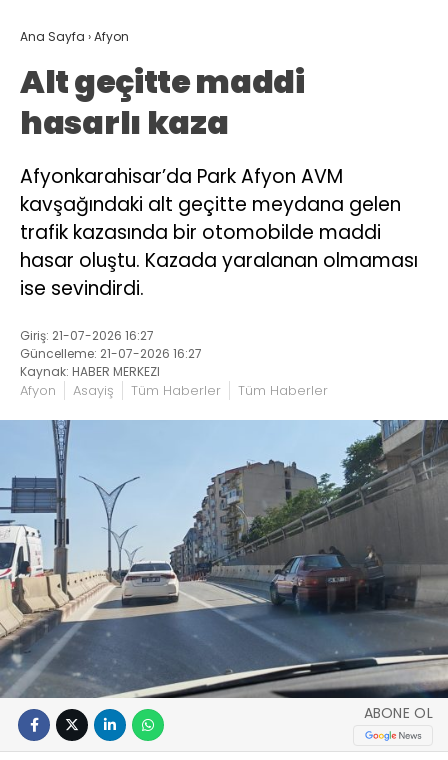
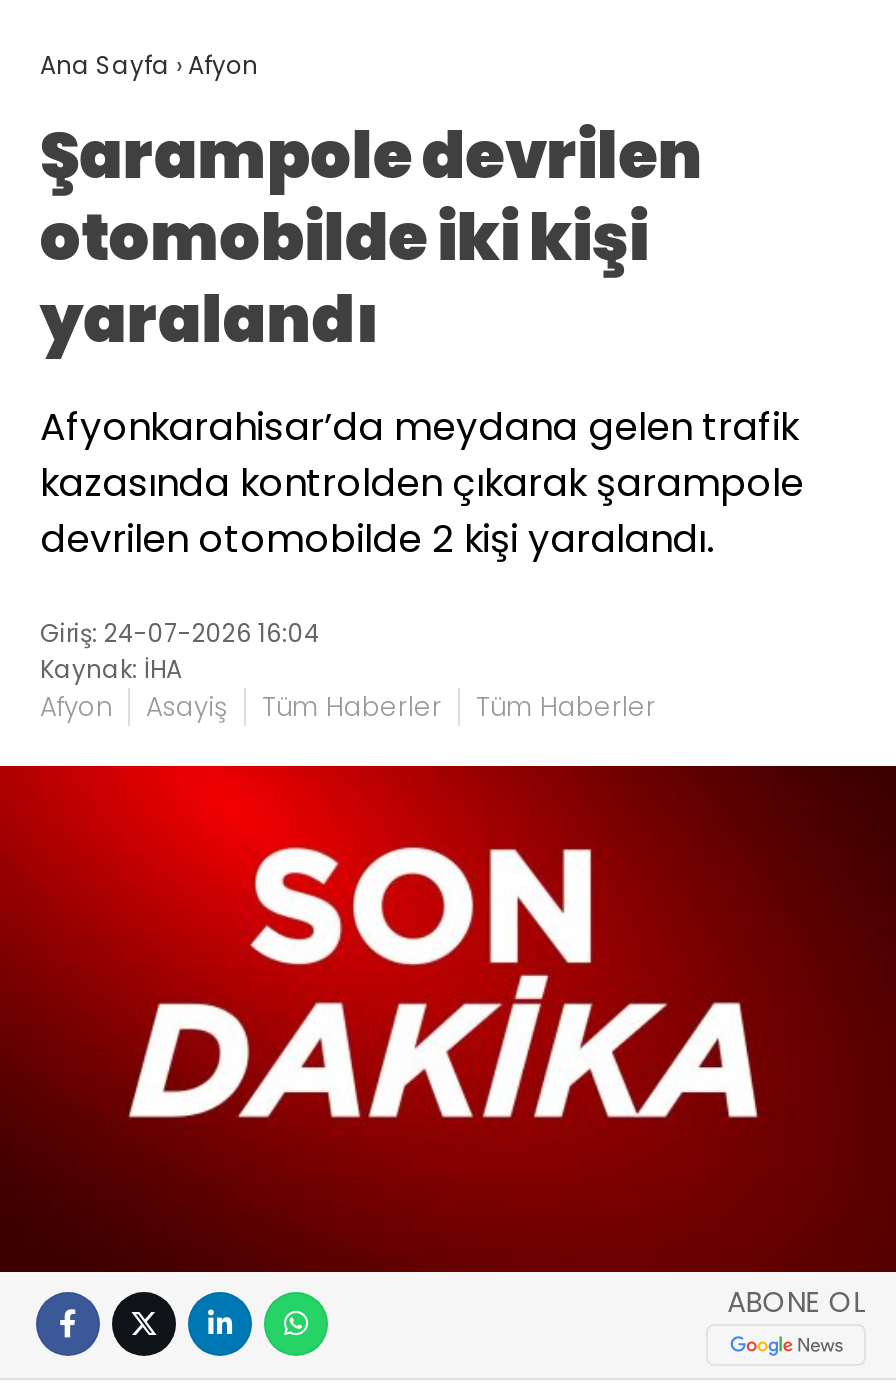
[20,59,418,302] Alt geçitte maddi | hasarlı kaza | Afyonkarahisar’da Park Afyon AVM | kavşağındaki alt geçitte meydana gelen | trafik kazasında bir otomobilde maddi | hasar oluştu. Kazada yaralanan olmaması | ise sevindirdi. -> [40,109,804,565] Şarampole devrilen | otomobilde iki kişi | yaralandı | Afyonkarahisar’da meydana gelen trafik | kazasında kontrolden çıkarak şarampole | devrilen otomobilde 2 kişi yaralandı.
[20,327,202,380] Giriş: 21-07-2026 16:27 | Güncelleme: 21-07-2026 16:27 | Kaynak: HABER MERKEZI -> [40,617,320,687] Giriş: 24-07-2026 16:04 | Kaynak: İHA
[3,419,445,700] [image] -> [6,764,890,1276] [image]

